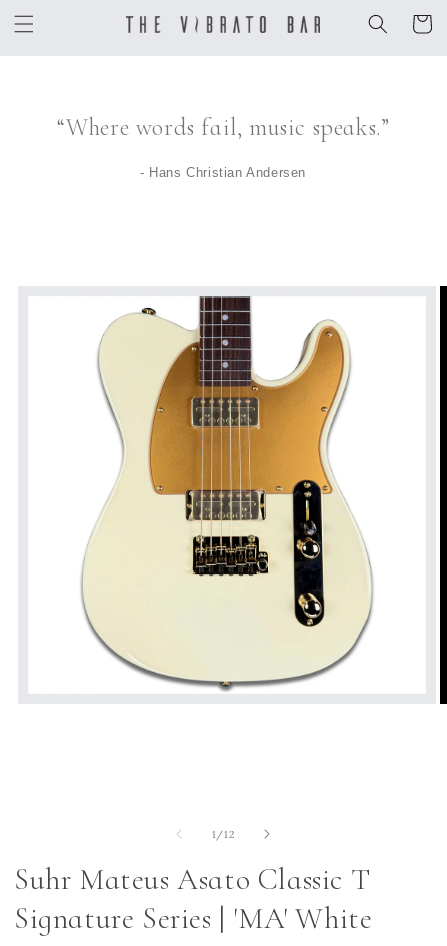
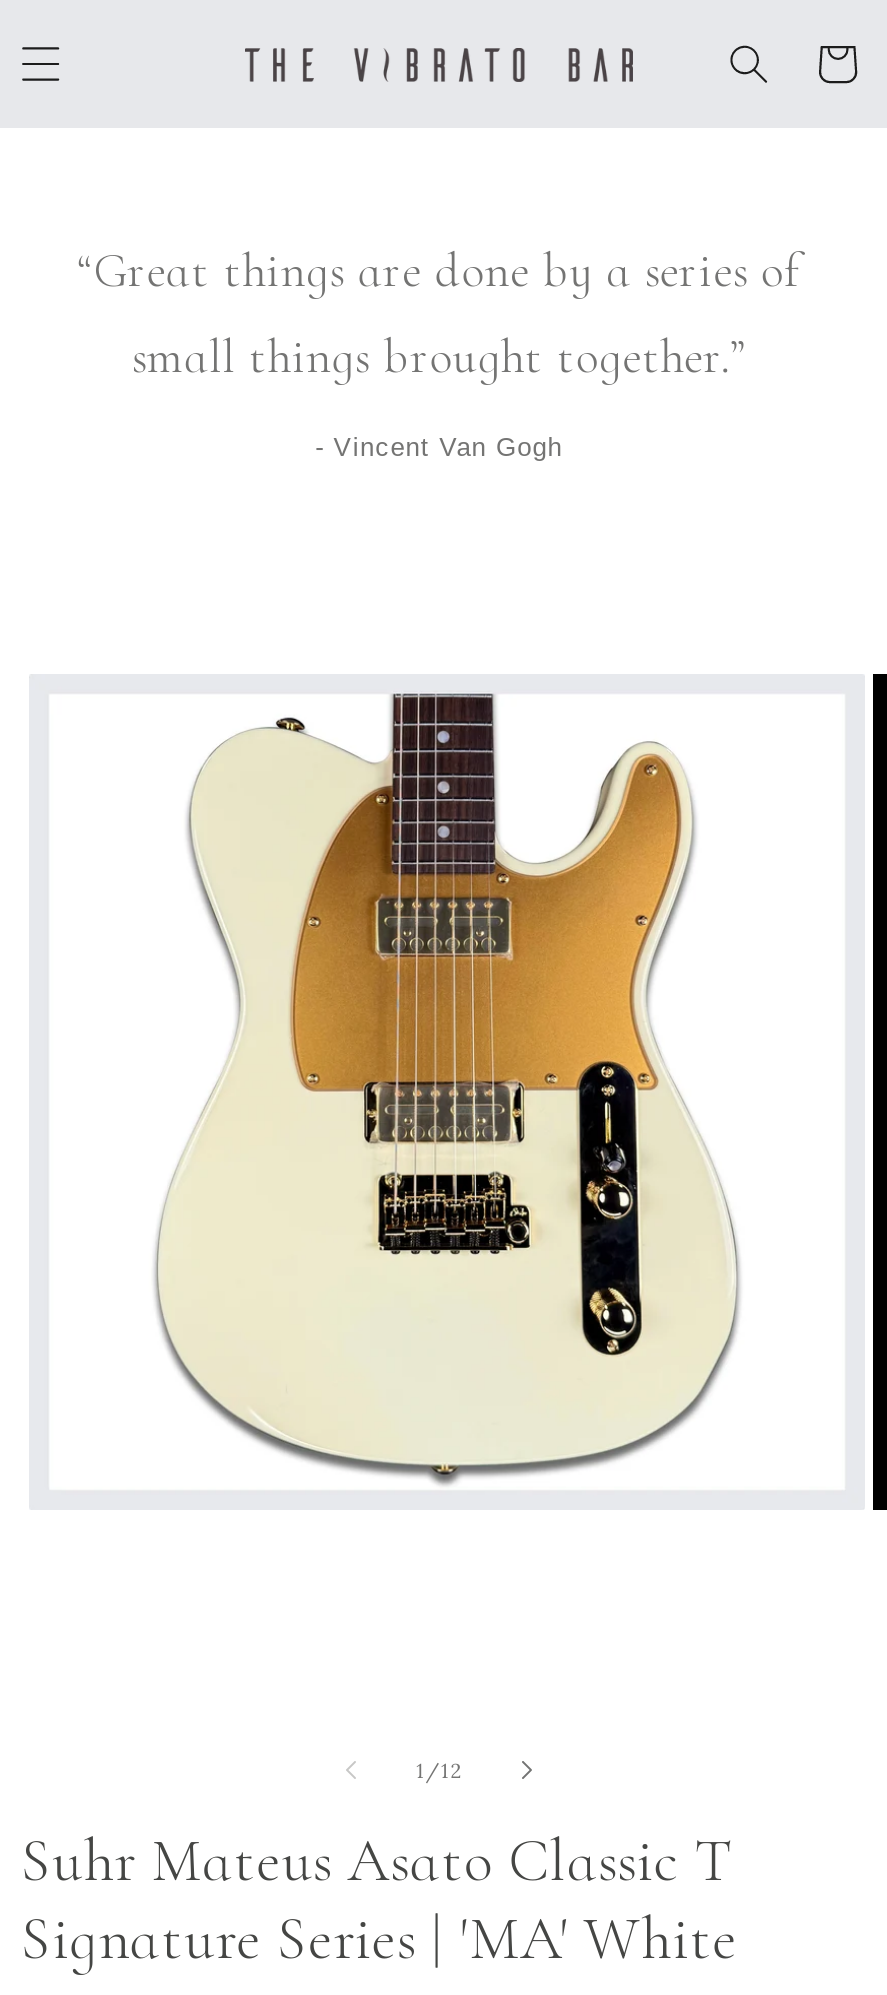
[57,113,389,180] “Where words fail, music speaks.” | - Hans Christian Andersen -> [77,243,801,462] “Great things are done by a series of | small things brought together.” | - Vincent Van Gogh

